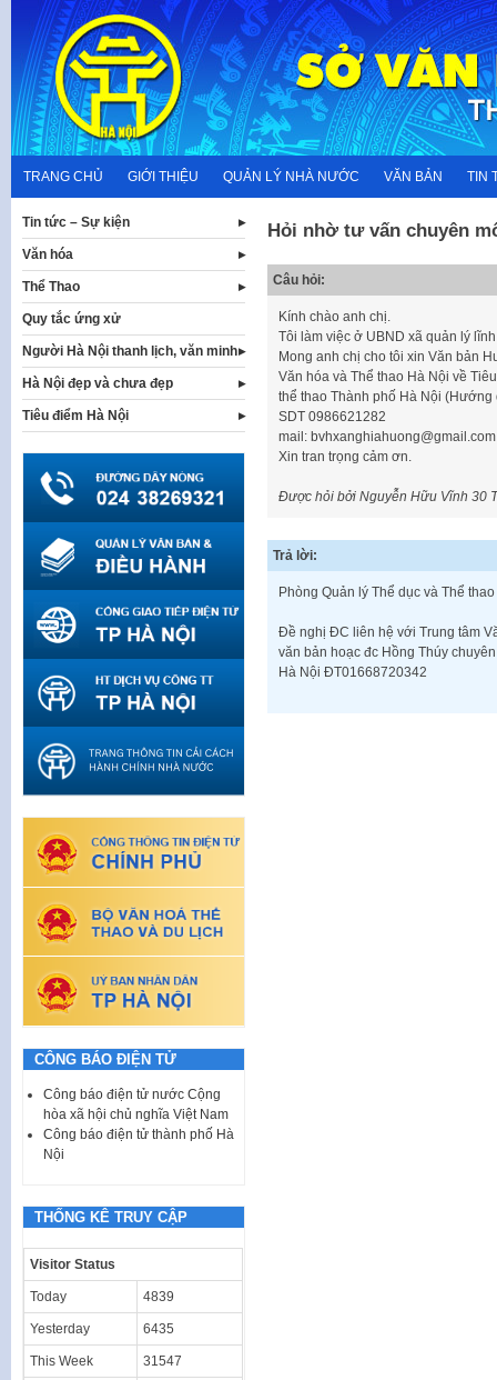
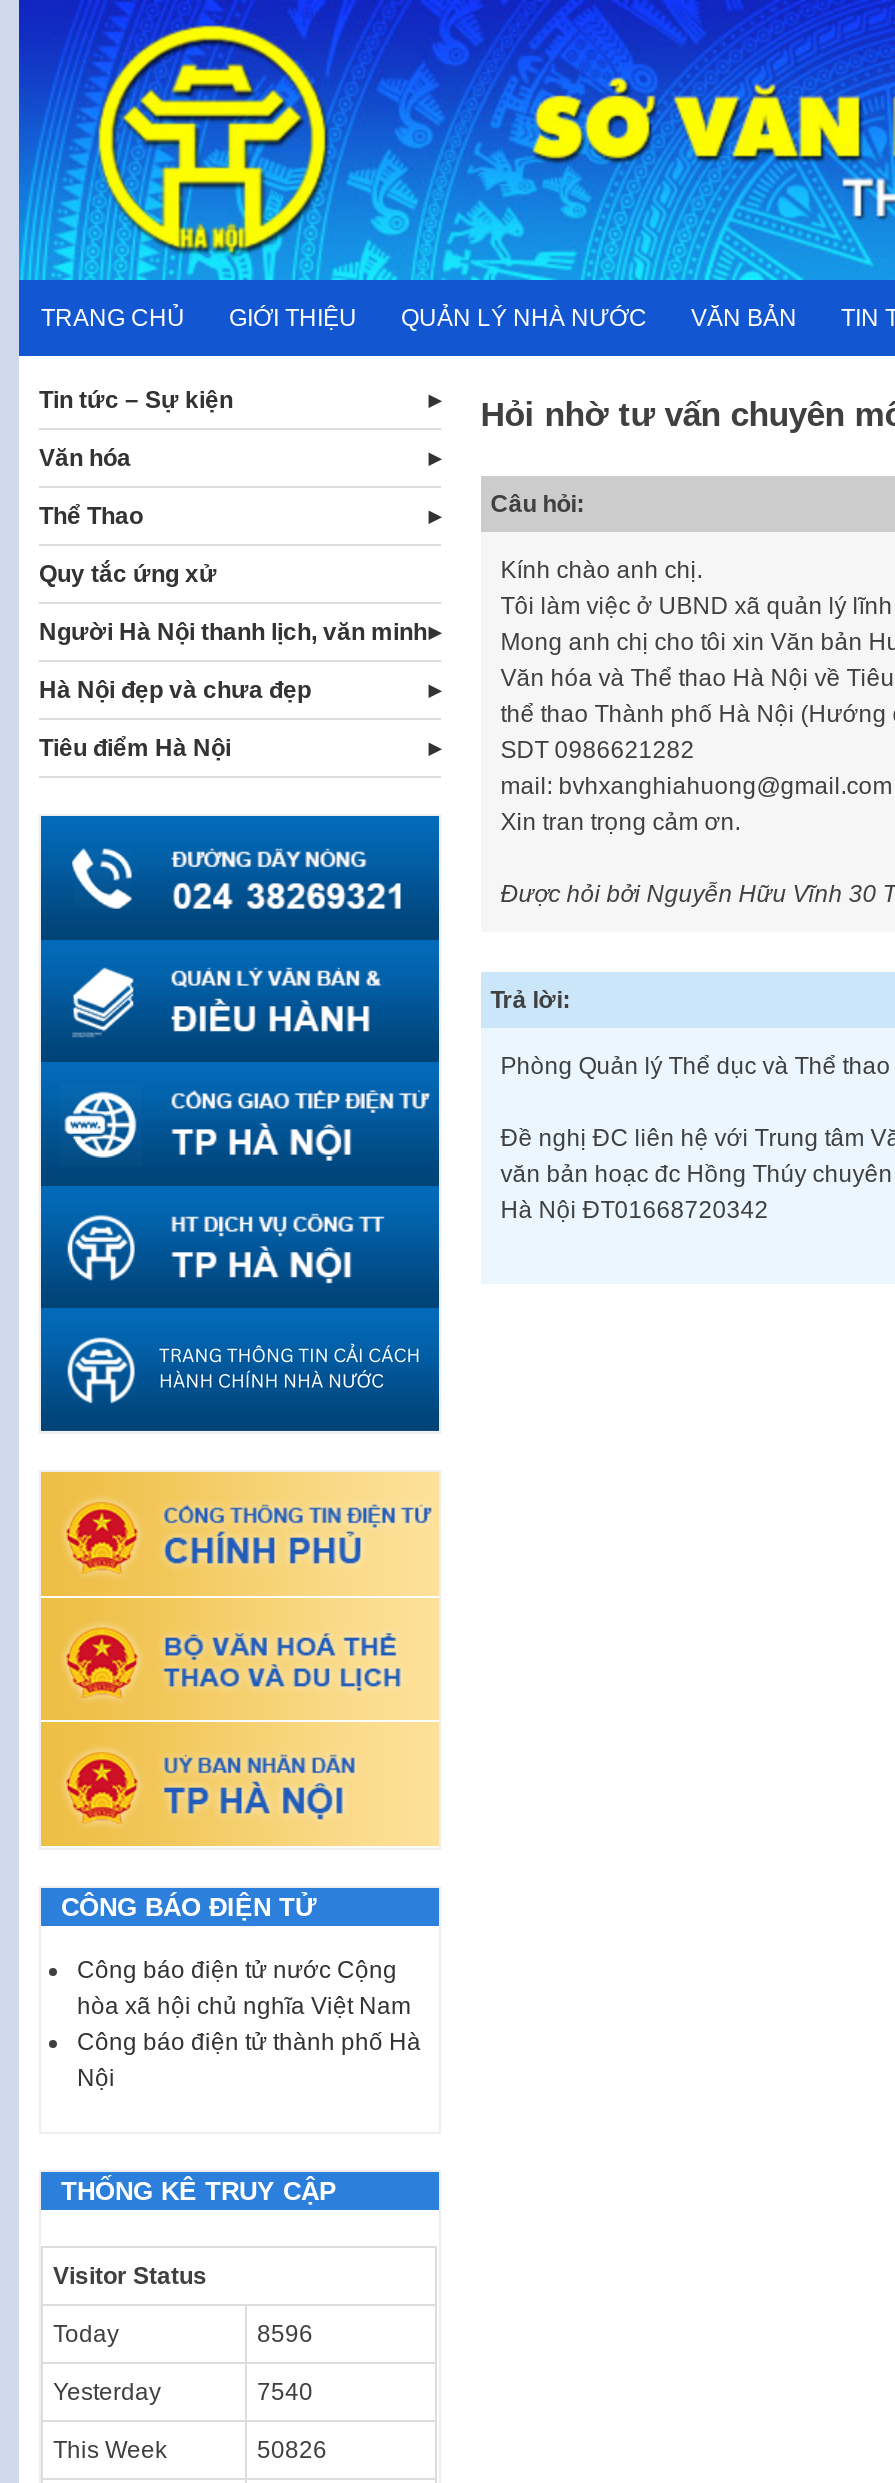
[143,1289,174,1304] 4839 -> [257,2320,313,2348] 8596
[143,1321,174,1337] 6435 -> [257,2378,313,2406] 7540
[143,1353,182,1369] 31547 -> [257,2436,327,2464] 50826

